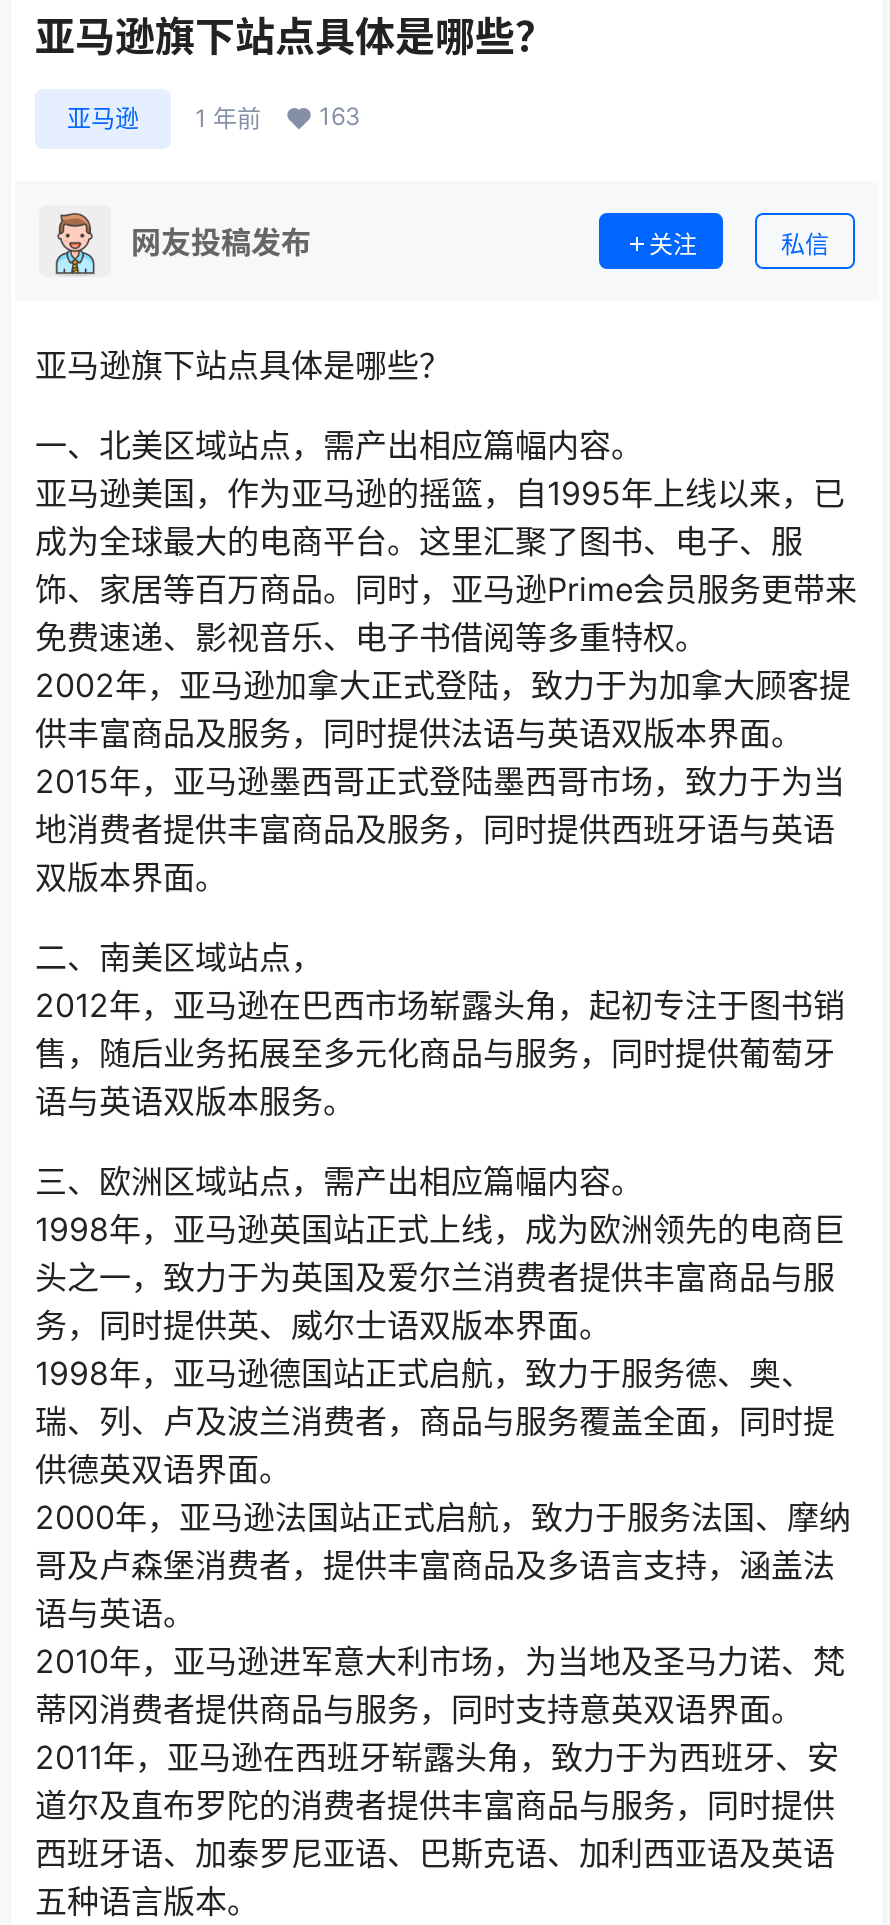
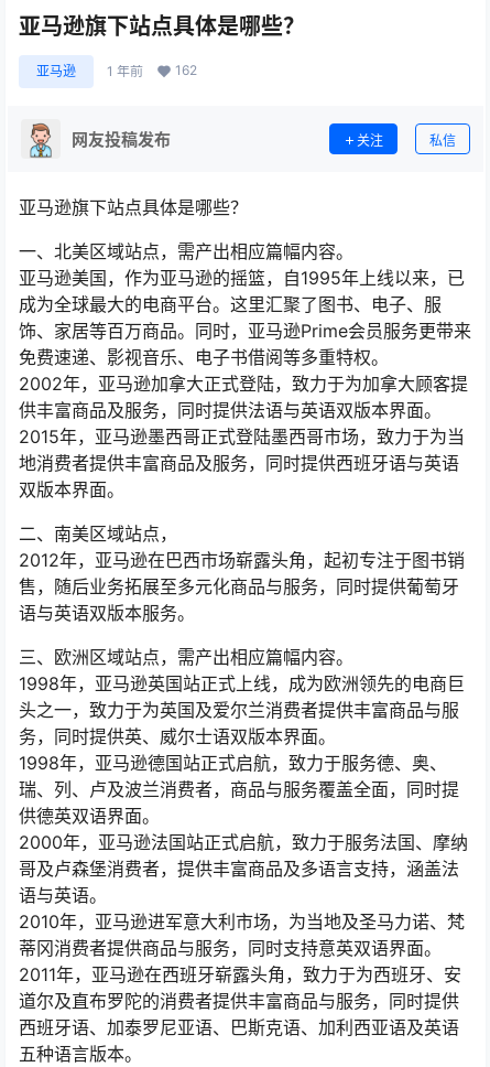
[67,101,361,133] 亚马逊 1 年前 163 -> [36,62,197,79] 亚马逊 1 年前 162

